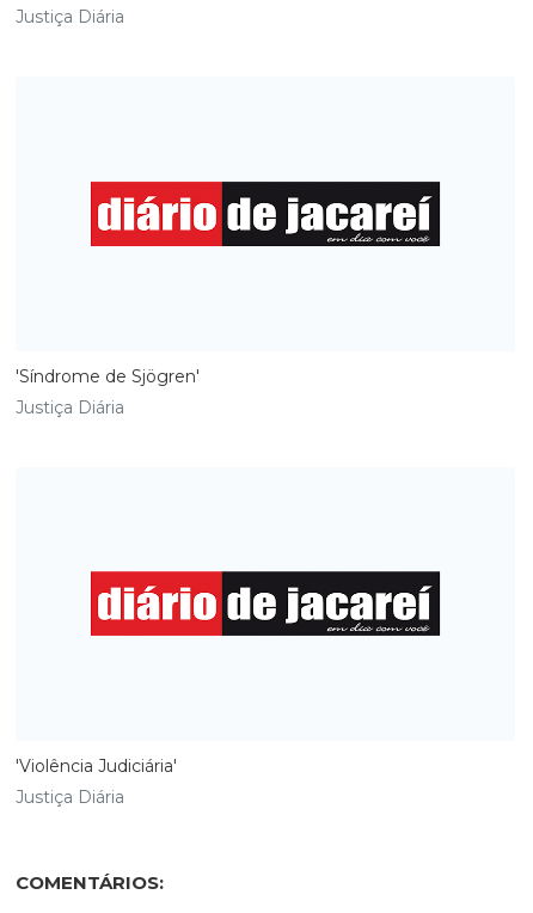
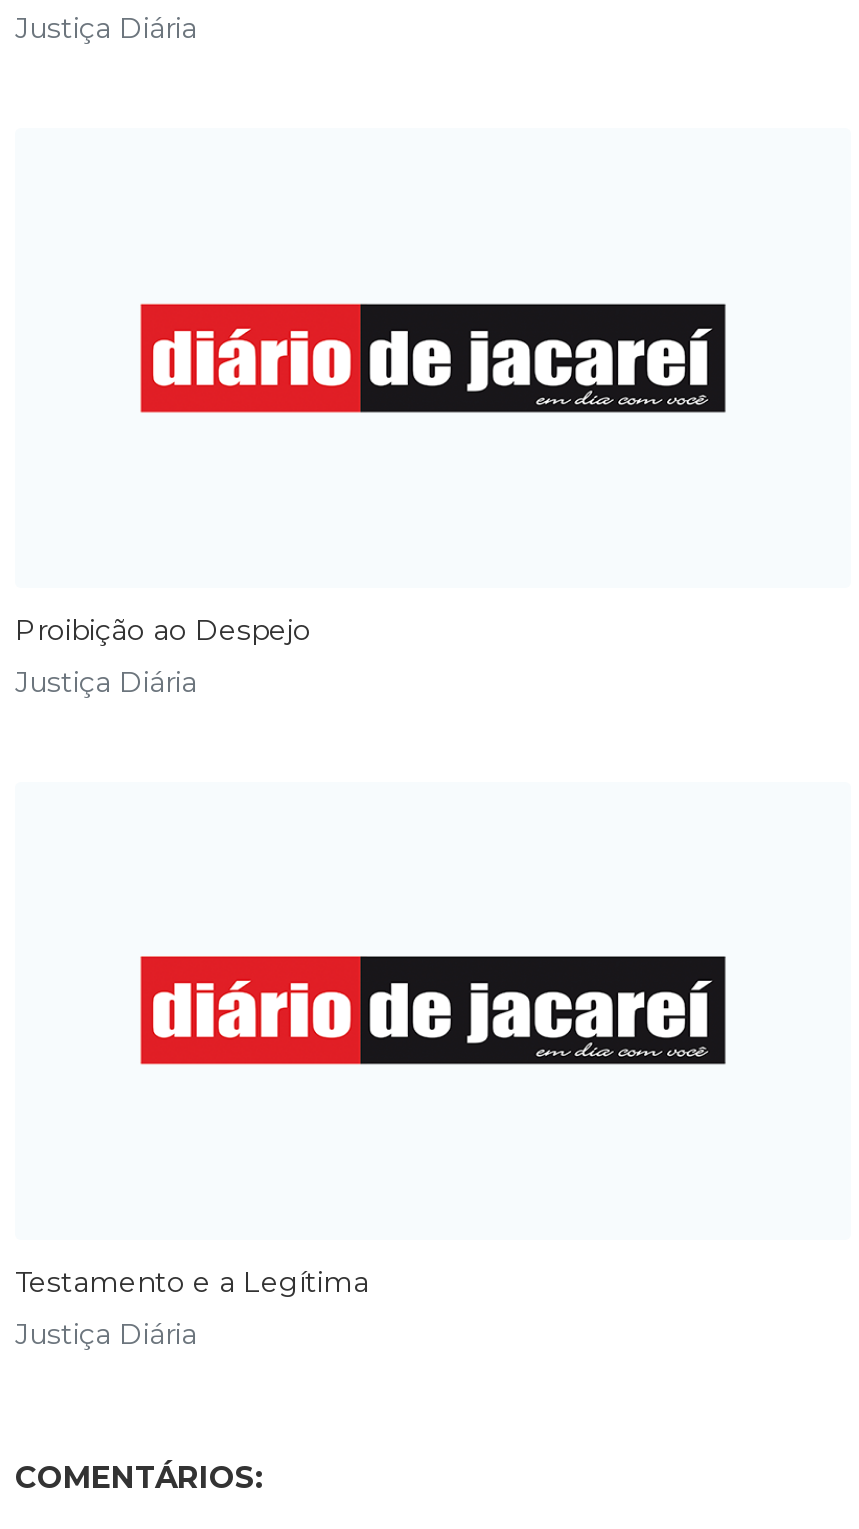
[16,365,200,387] 'Síndrome de Sjögren' -> [15,611,311,647] Proibição ao Despejo
[16,756,177,777] 'Violência Judiciária' -> [15,1265,369,1301] Testamento e a Legítima

